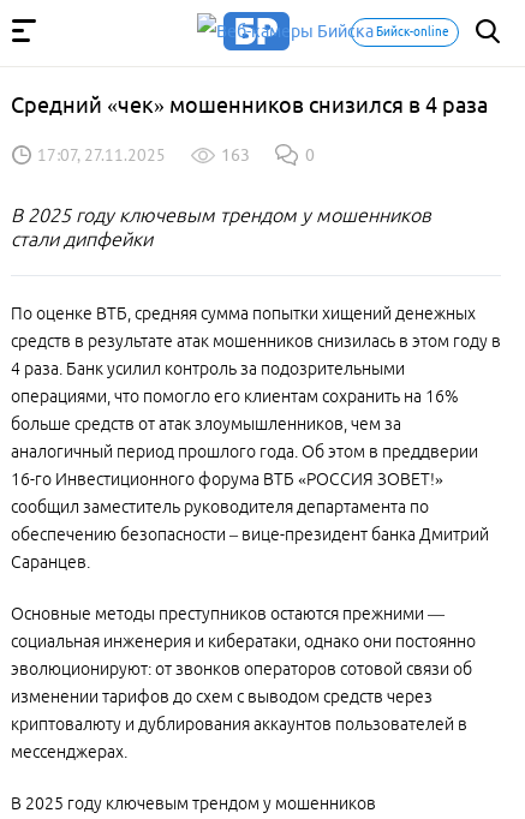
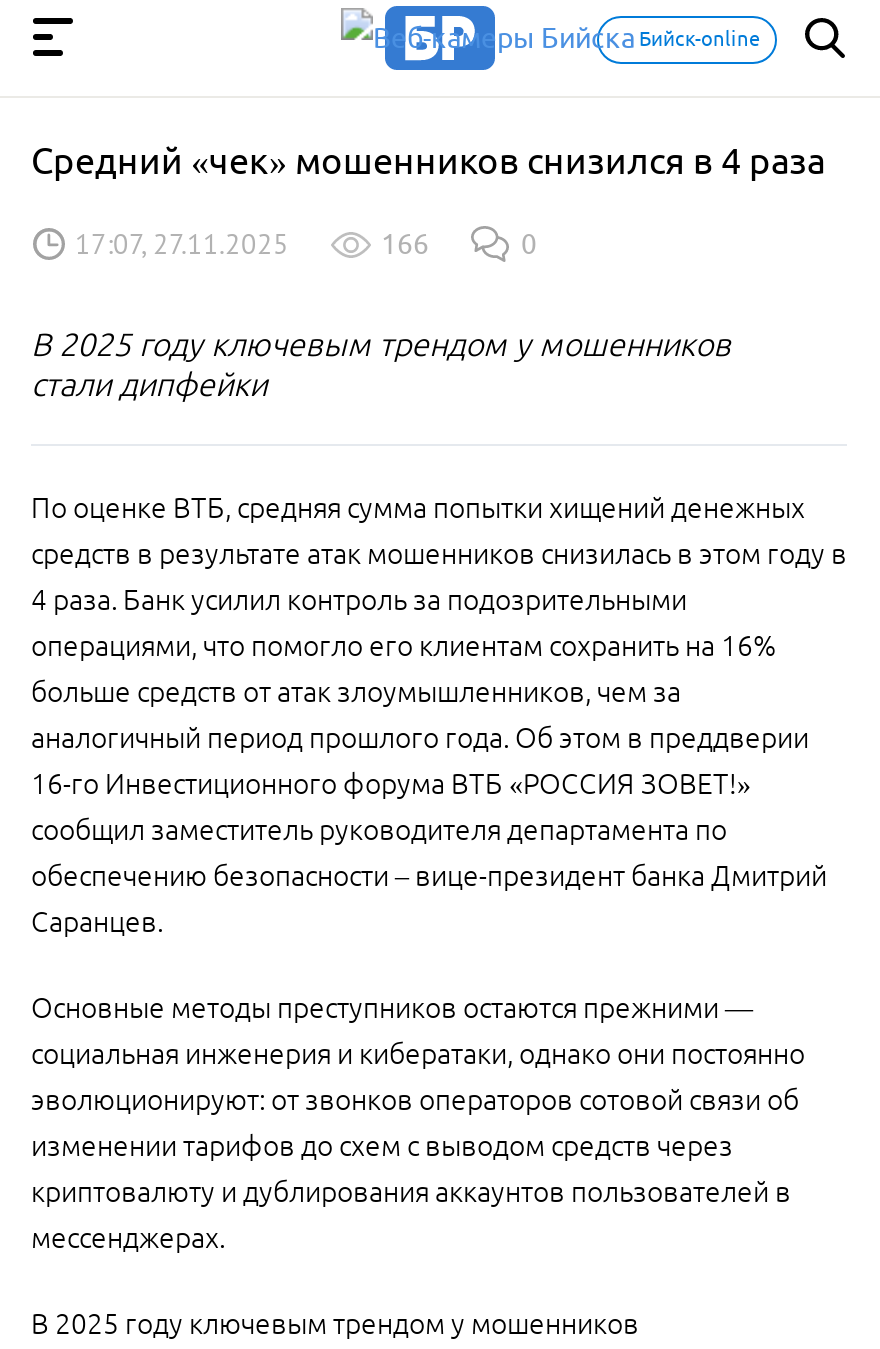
[221,145,250,165] 163 -> [381,228,429,260] 166

